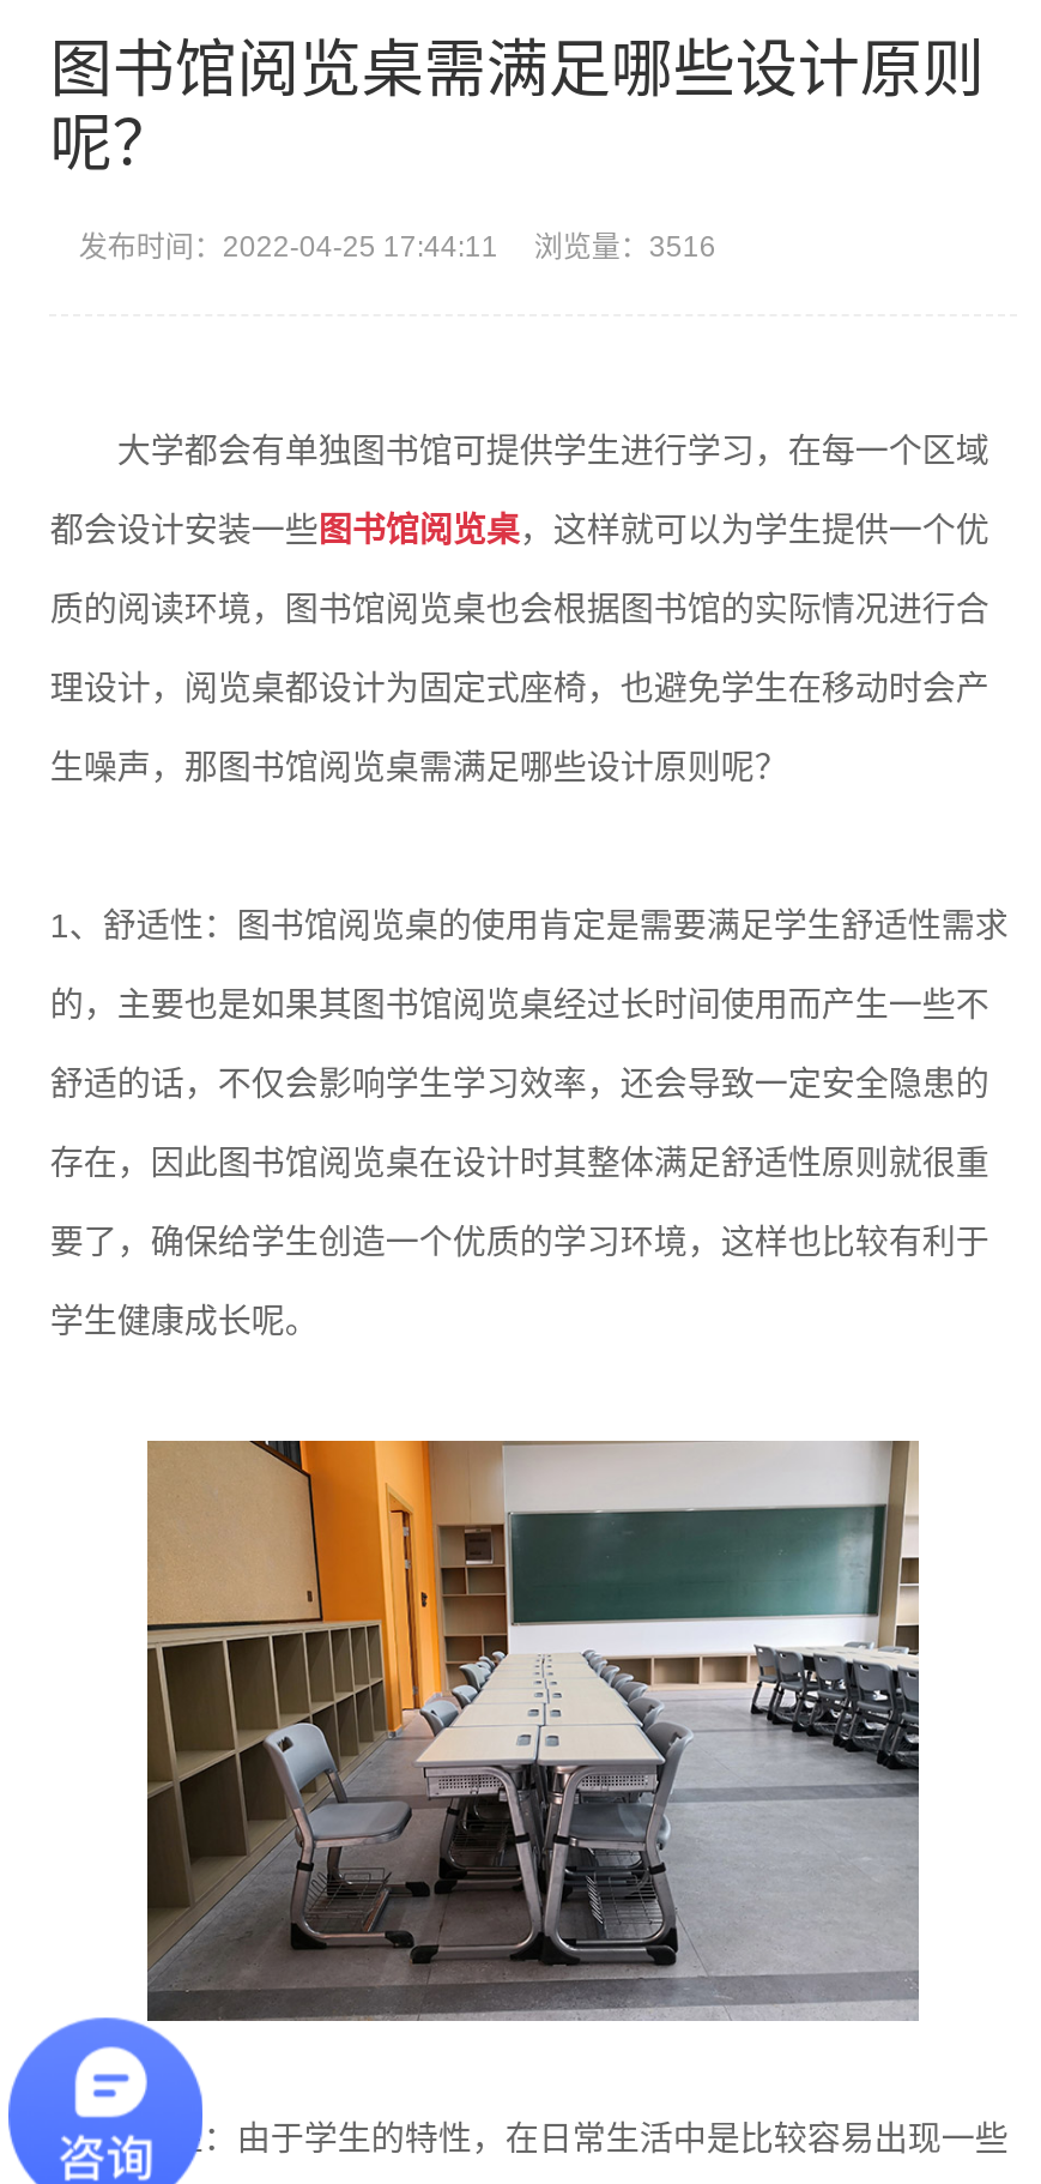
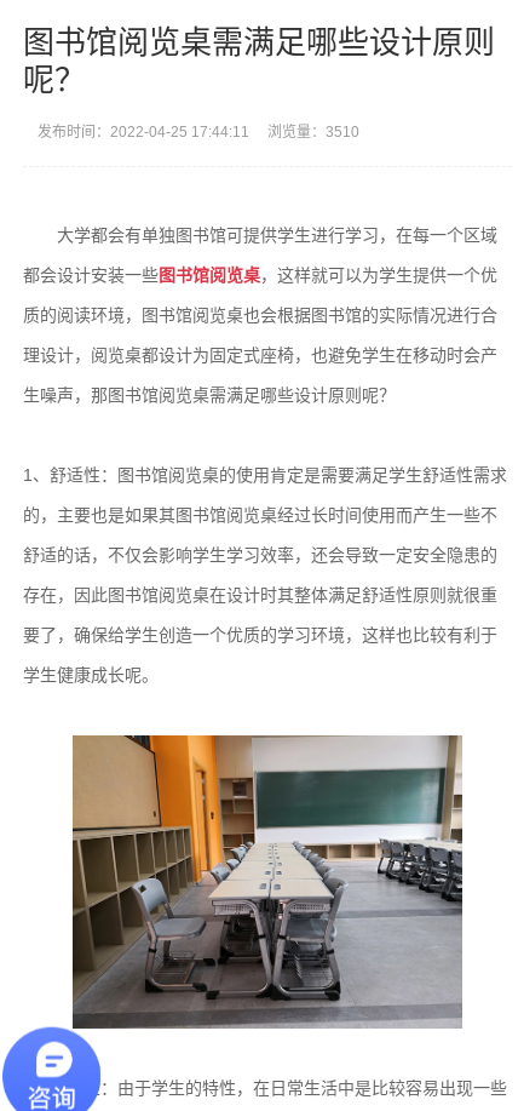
[50,230,716,264] 发布时间：2022-04-25 17:44:11 浏览量：3516 -> [23,124,360,141] 发布时间：2022-04-25 17:44:11 浏览量：3510

